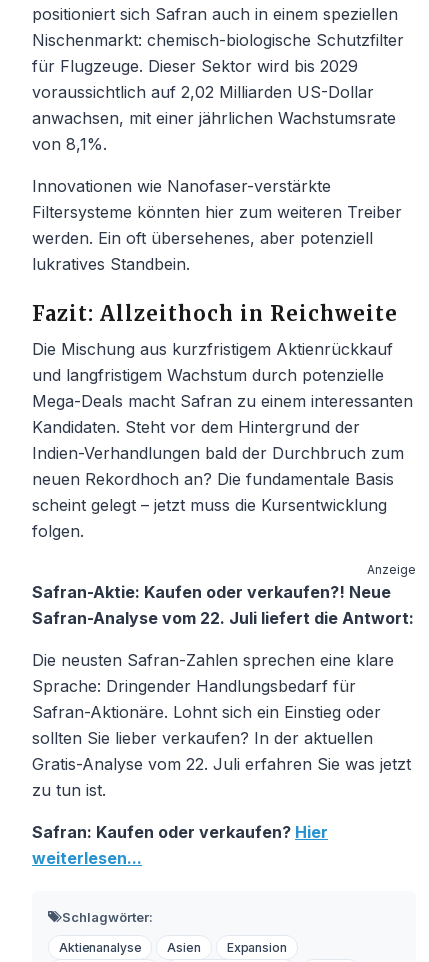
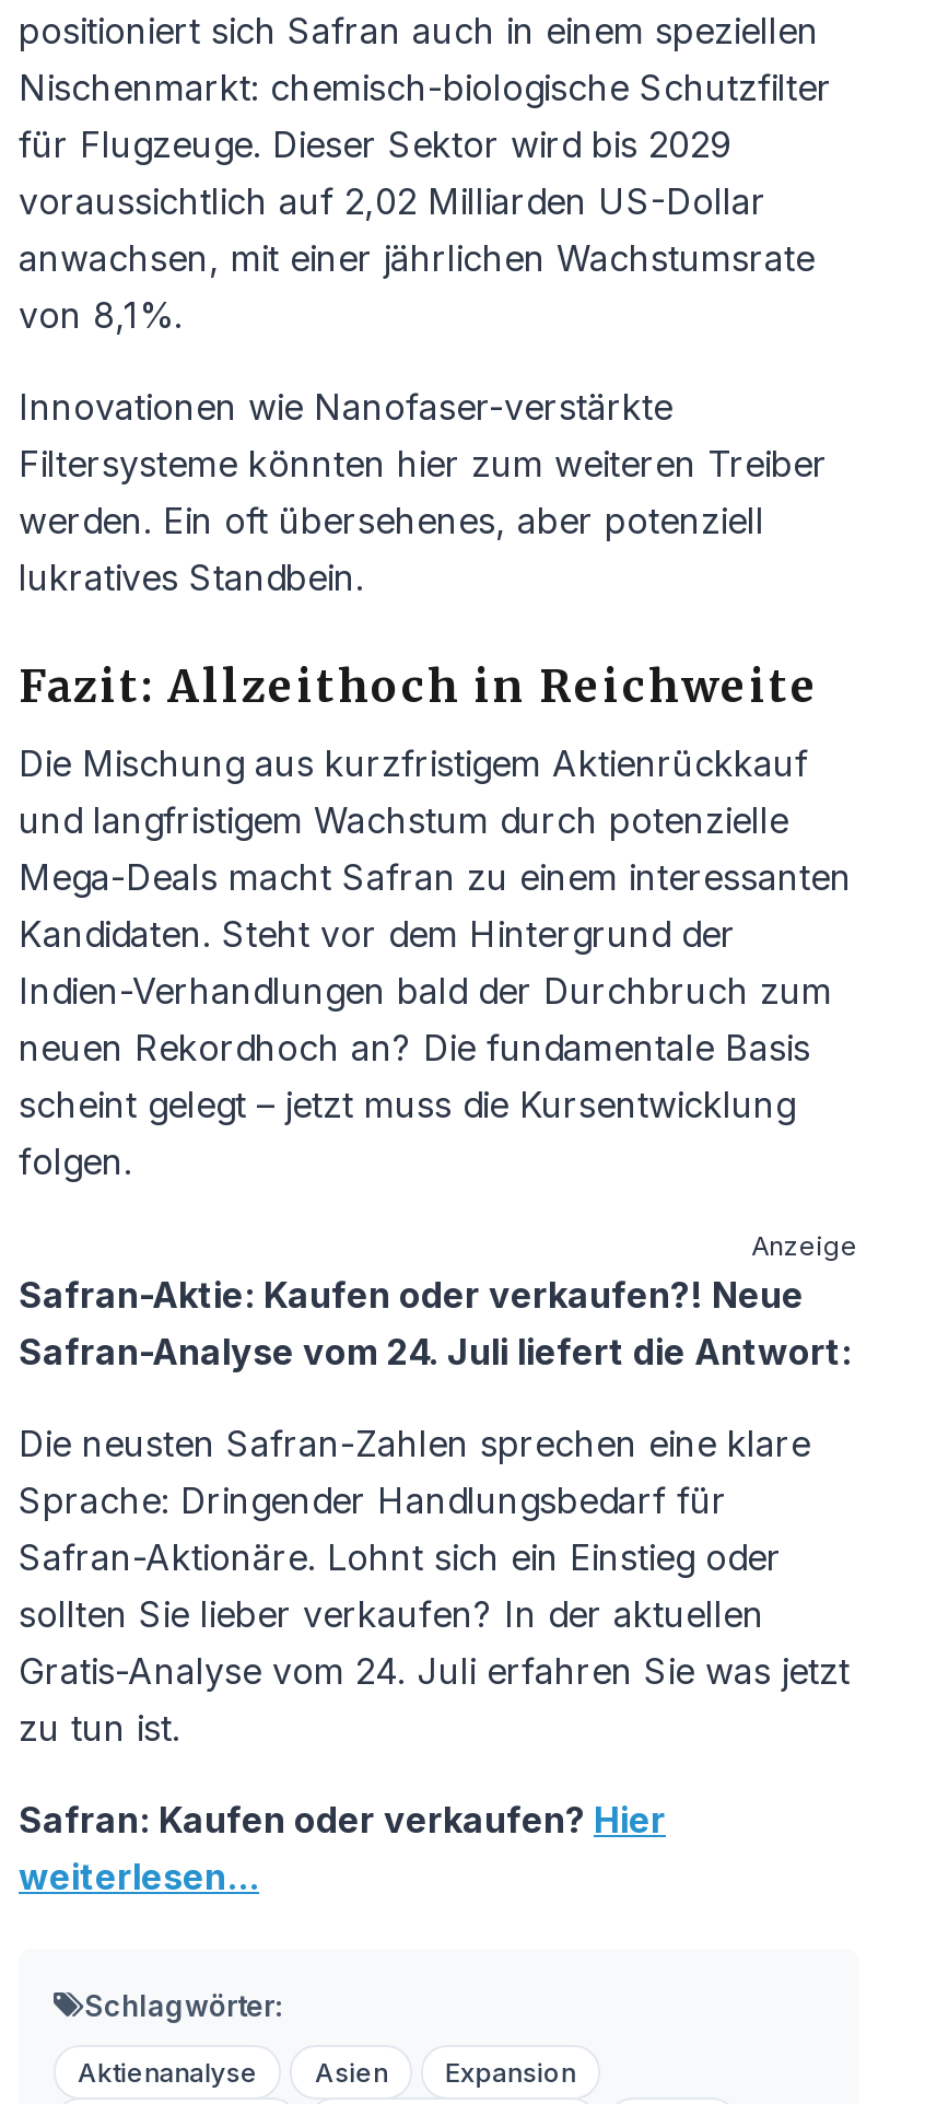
[32,608,414,628] Safran-Analyse vom 22. Juli liefert die Antwort: -> [19,1329,852,1373] Safran-Analyse vom 24. Juli liefert die Antwort:
[32,754,411,774] Gratis-Analyse vom 22. Juli erfahren Sie was jetzt -> [19,1648,850,1692] Gratis-Analyse vom 24. Juli erfahren Sie was jetzt

